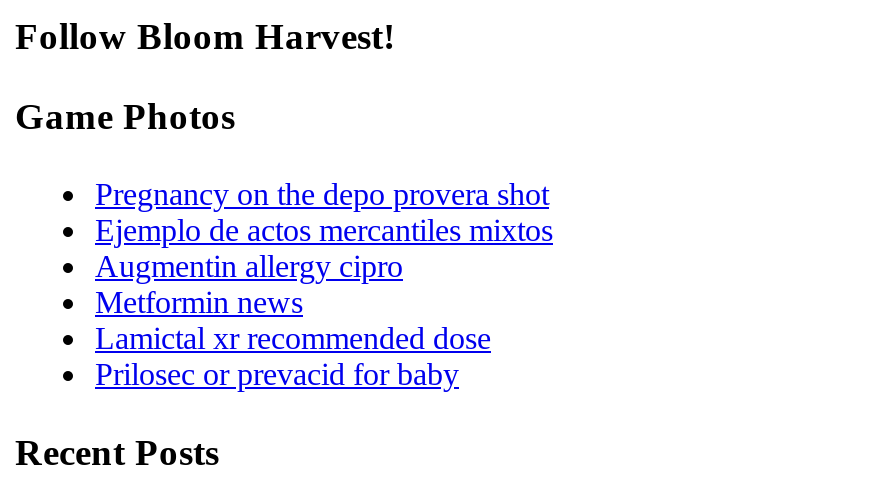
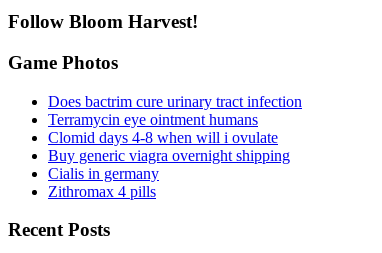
[95,177,553,391] Pregnancy on the depo provera shot | Ejemplo de actos mercantiles mixtos | Augmentin allergy cipro | Metformin news | Lamictal xr recommended dose | Prilosec or prevacid for baby -> [48,92,302,199] Does bactrim cure urinary tract infection | Terramycin eye ointment humans | Clomid days 4-8 when will i ovulate | Buy generic viagra overnight shipping | Cialis in germany | Zithromax 4 pills

